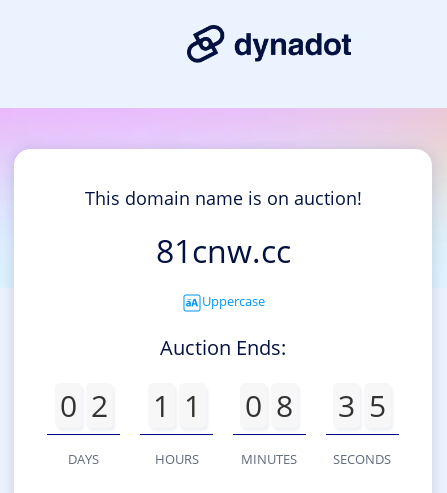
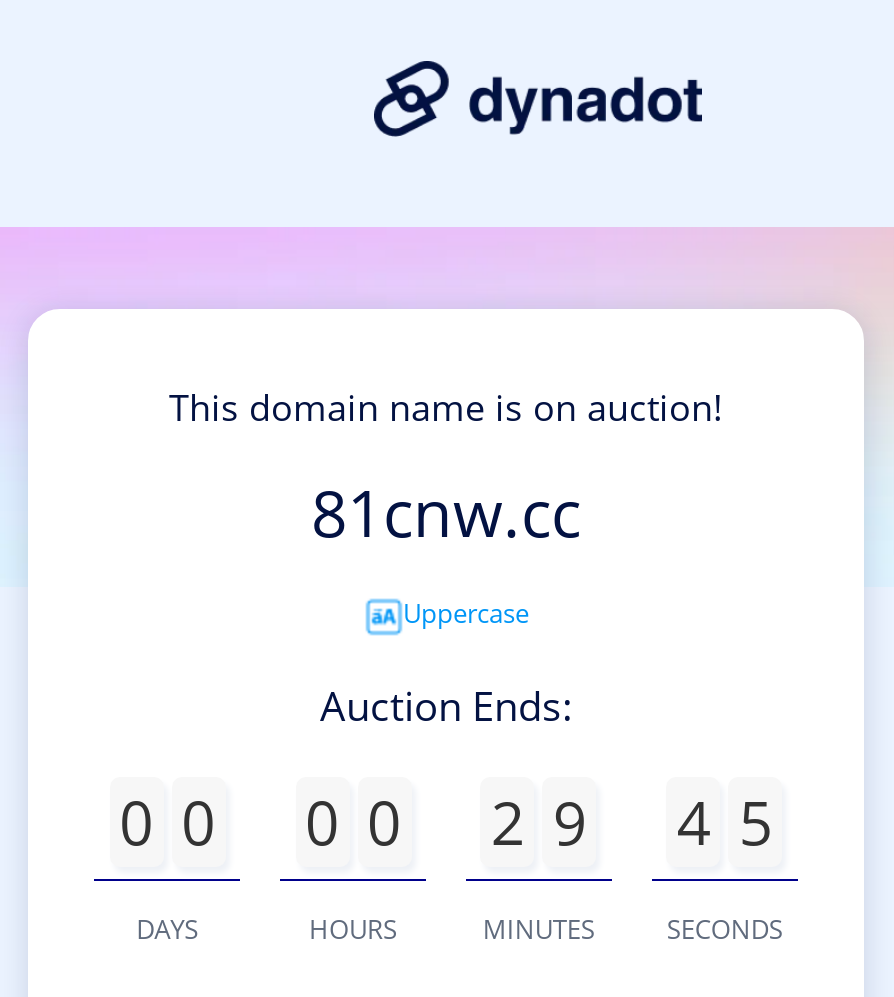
[60,385,108,426] 0 2 -> [119,781,215,863] 0 0
[152,385,200,426] 1 1 -> [305,781,401,863] 0 0
[245,385,293,426] 0 8 -> [491,781,587,863] 2 9
[338,385,386,426] 3 5 -> [677,781,773,863] 4 5

